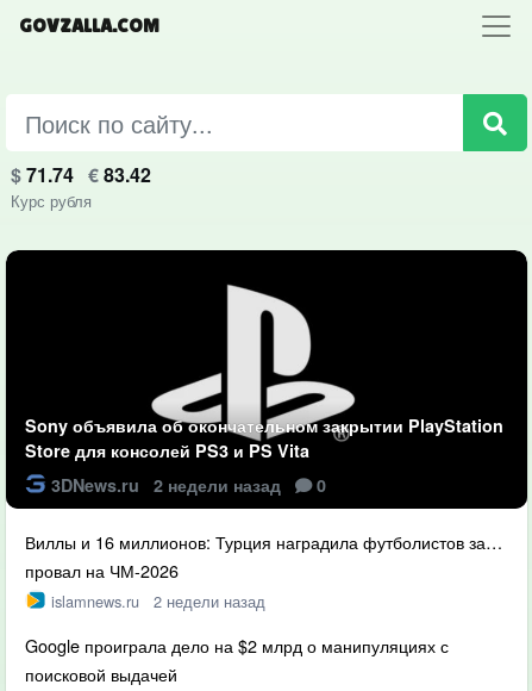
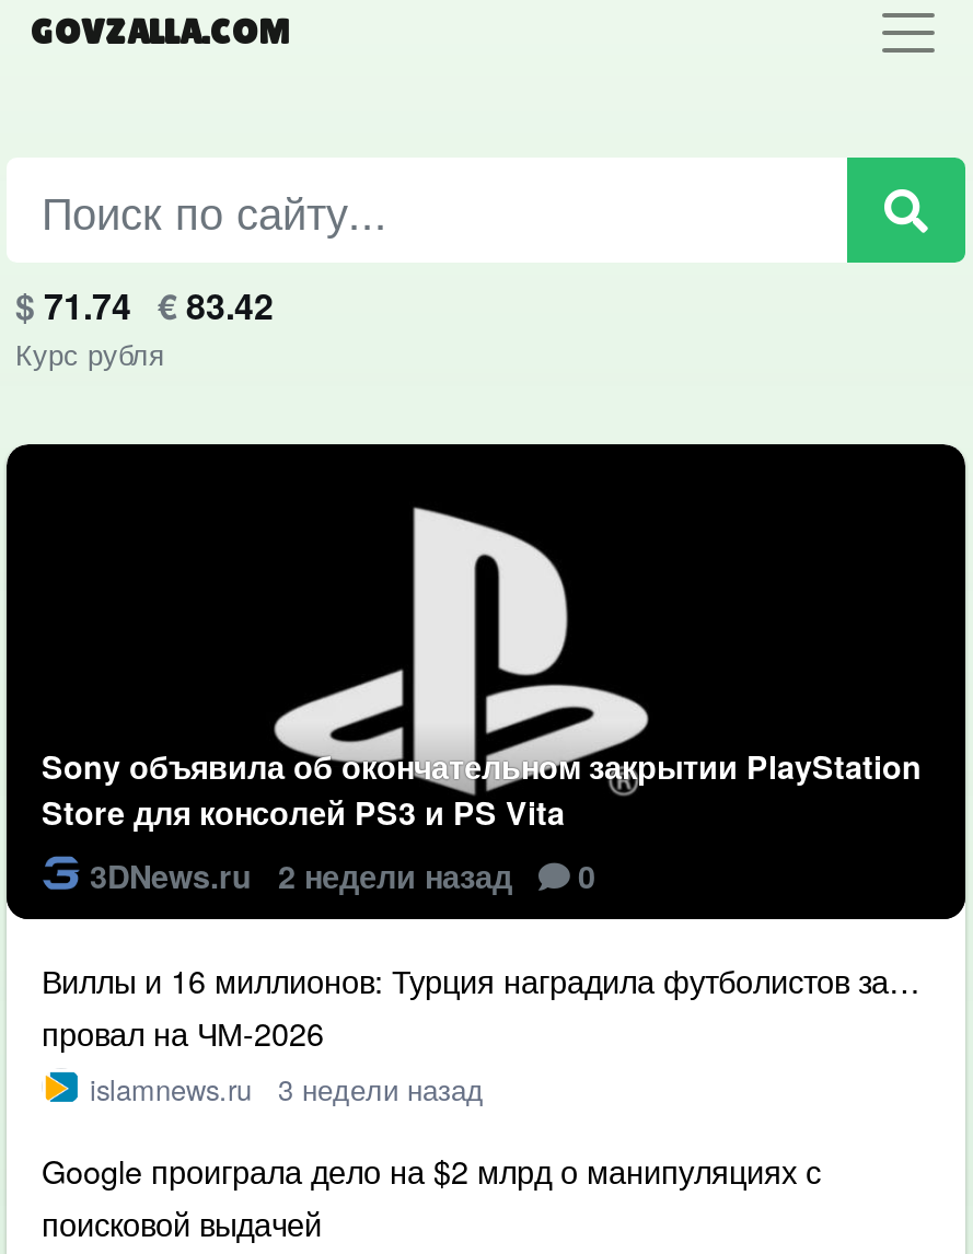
[51,590,265,613] islamnews.ru 2 недели назад -> [90,1069,484,1110] islamnews.ru 3 недели назад

